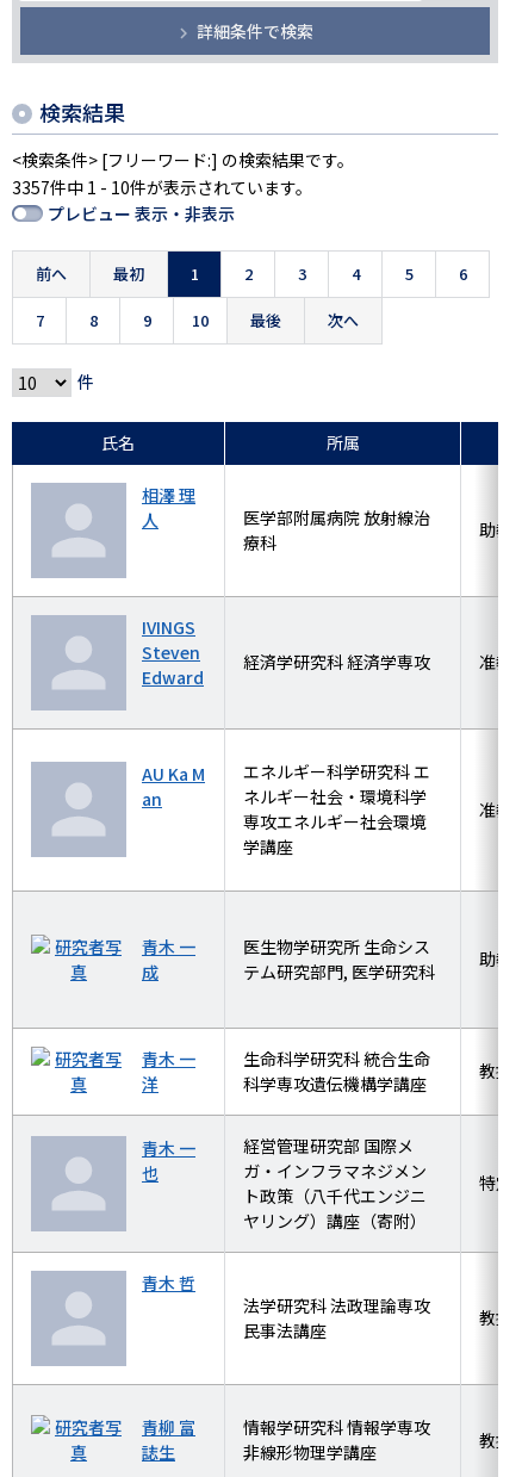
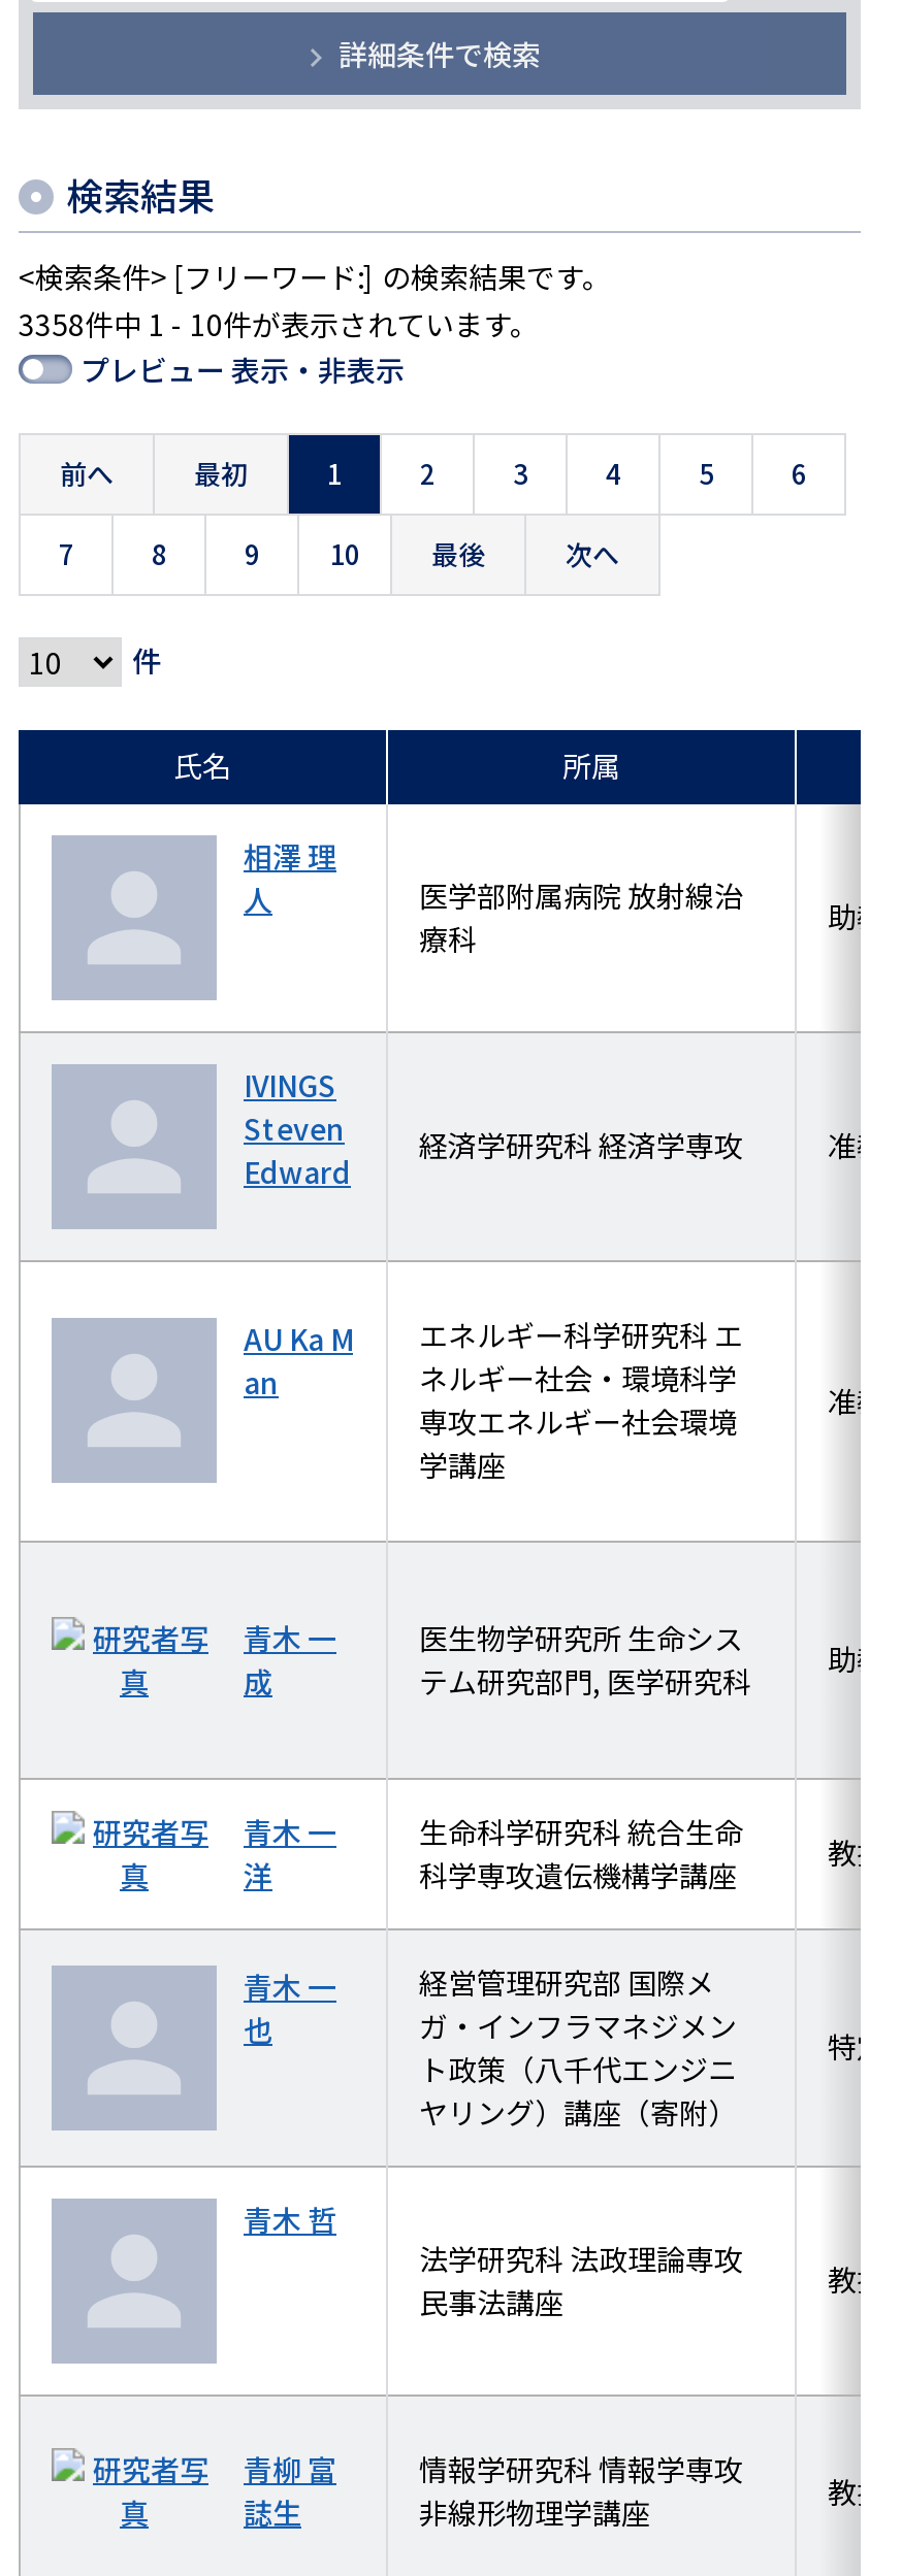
[12,175,312,199] 3357件中 1 - 10件が表示されています。 -> [19,303,539,344] 3358件中 1 - 10件が表示されています。

